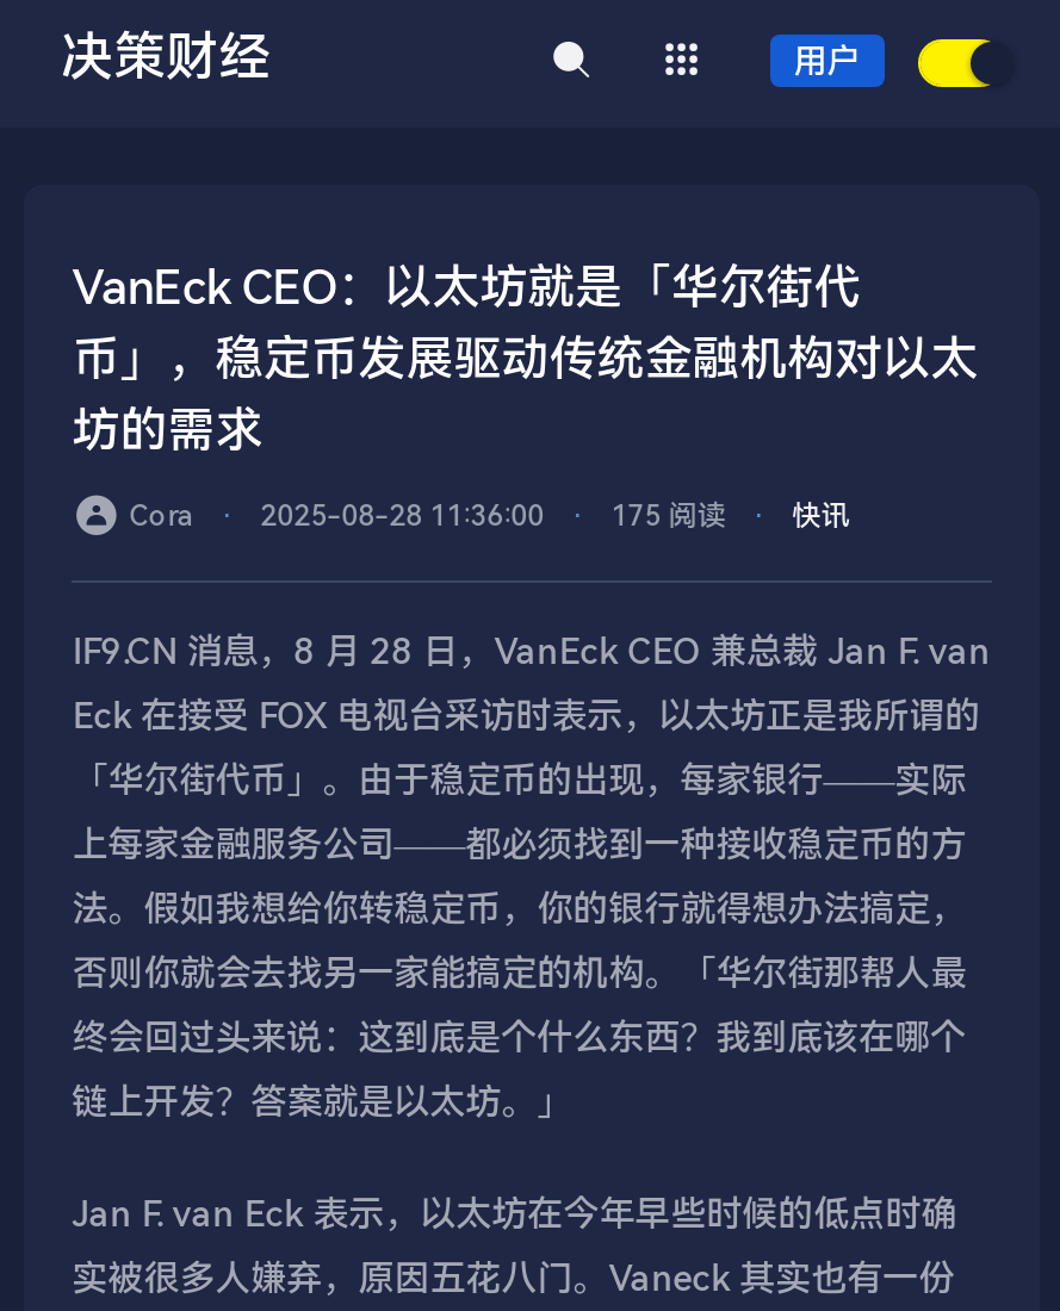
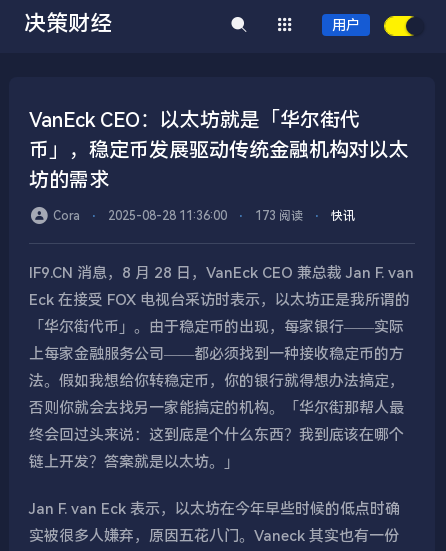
[611,499,725,533] 175 阅读 -> [255,209,303,223] 173 阅读

